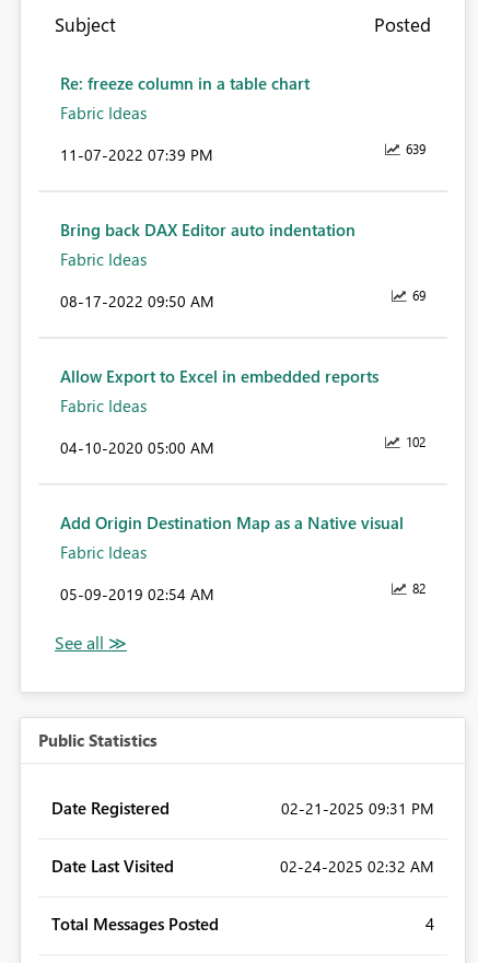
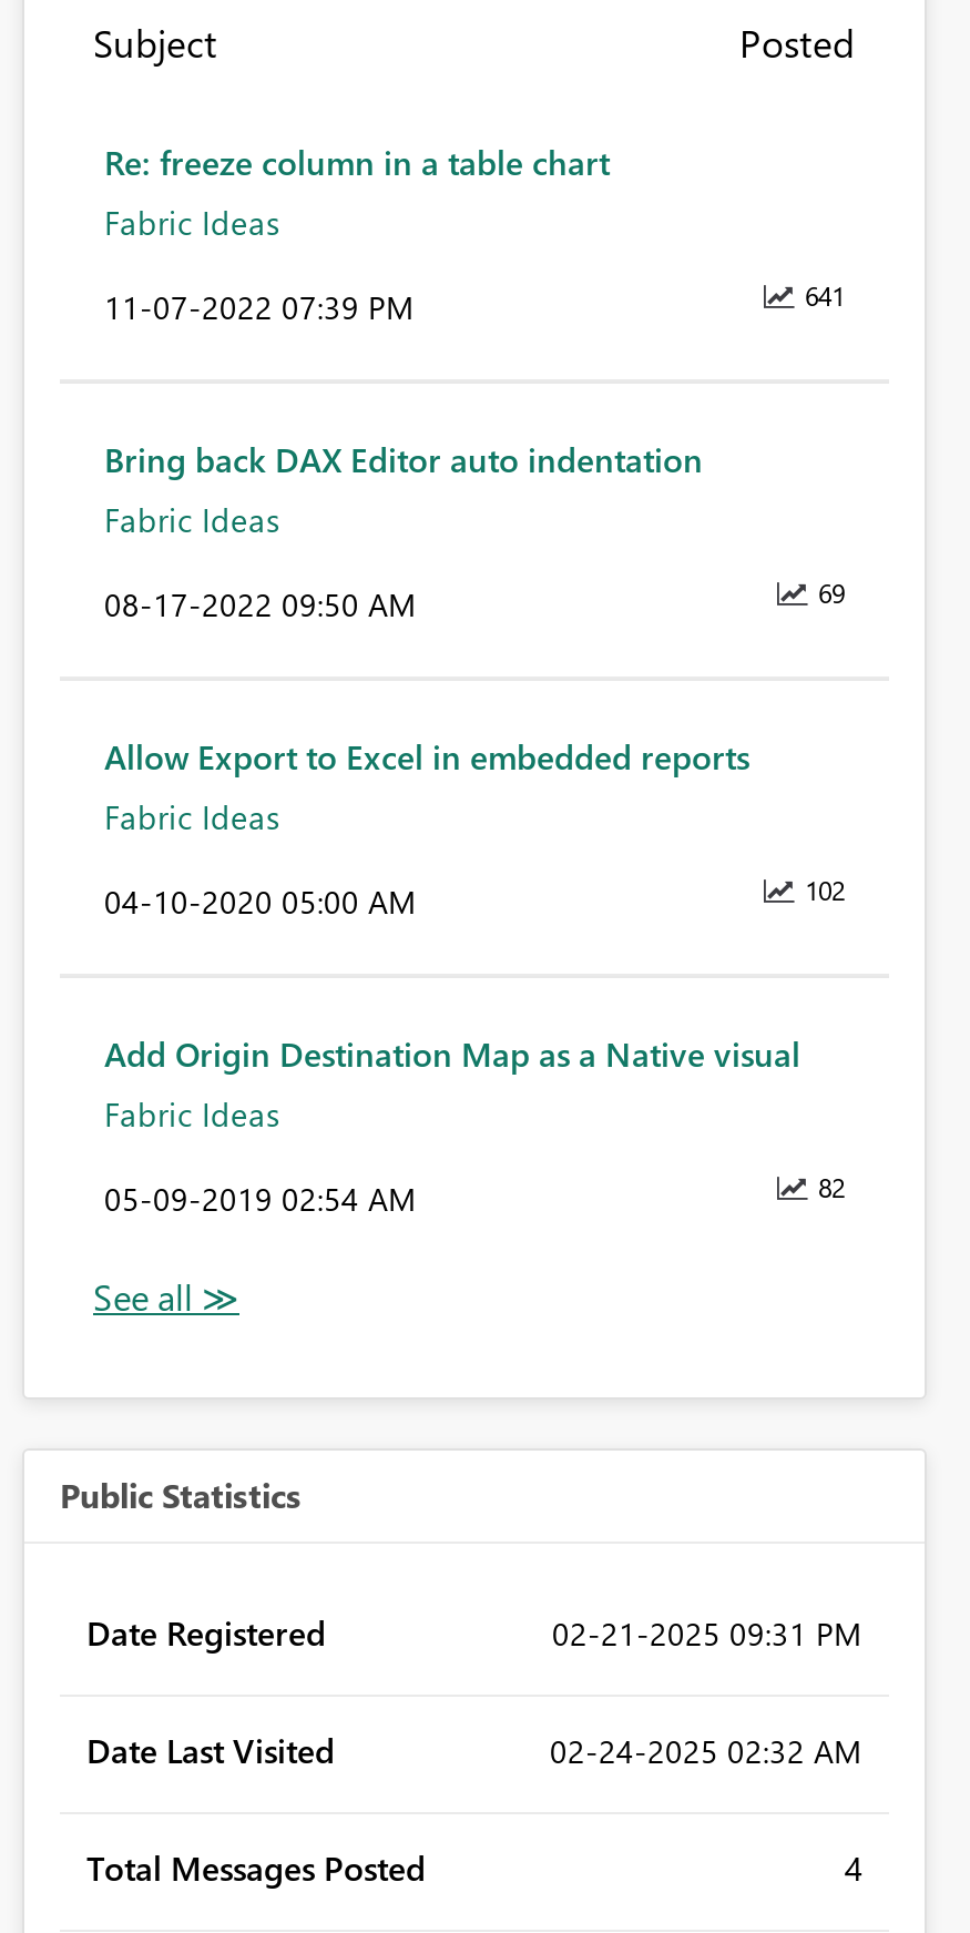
[403,140,425,158] 639 -> [798,278,845,314] 641

